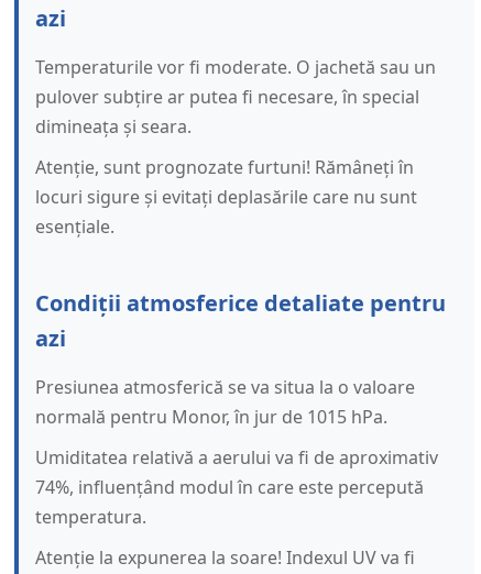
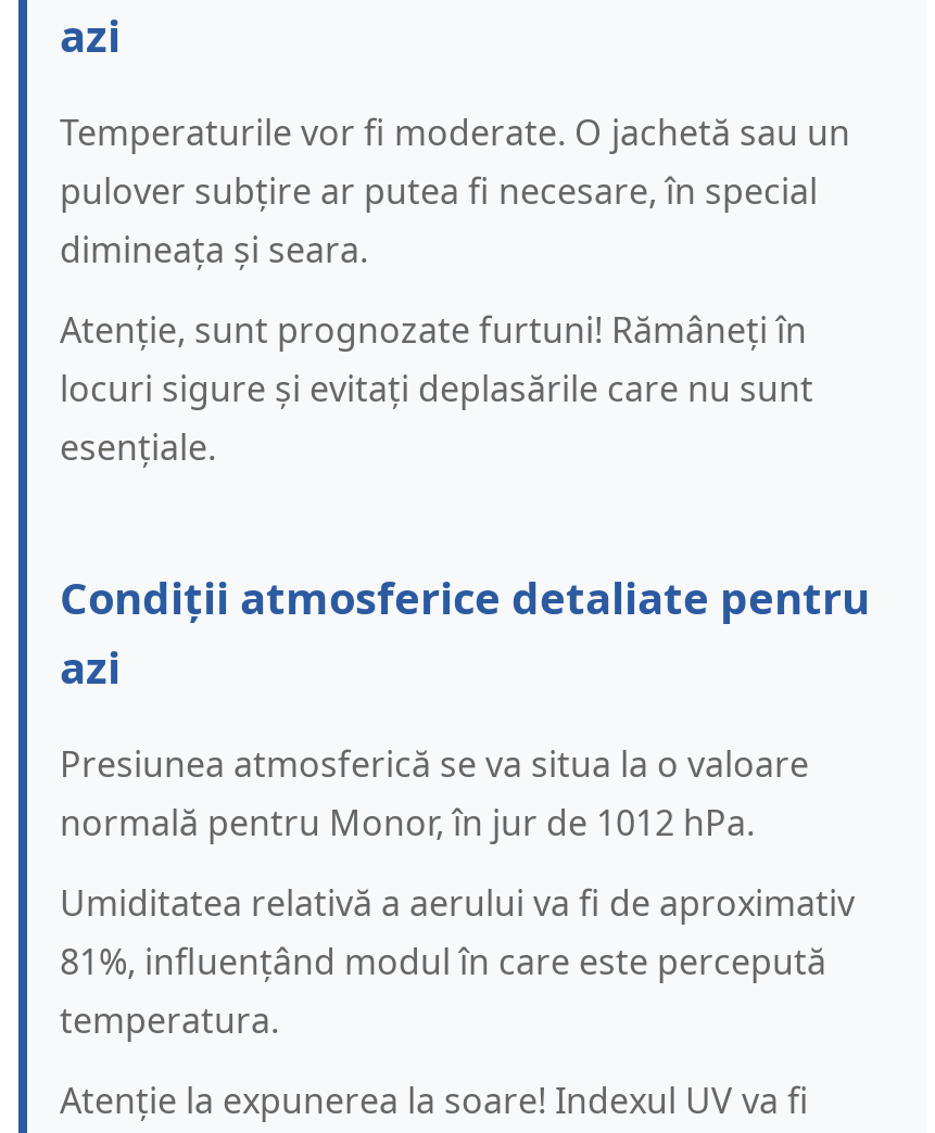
[35,405,387,429] normală pentru Monor, în jur de 1015 hPa. -> [60,800,755,847] normală pentru Monor, în jur de 1012 hPa.
[35,475,424,500] 74%, influențând modul în care este percepută -> [60,939,826,986] 81%, influențând modul în care este percepută

